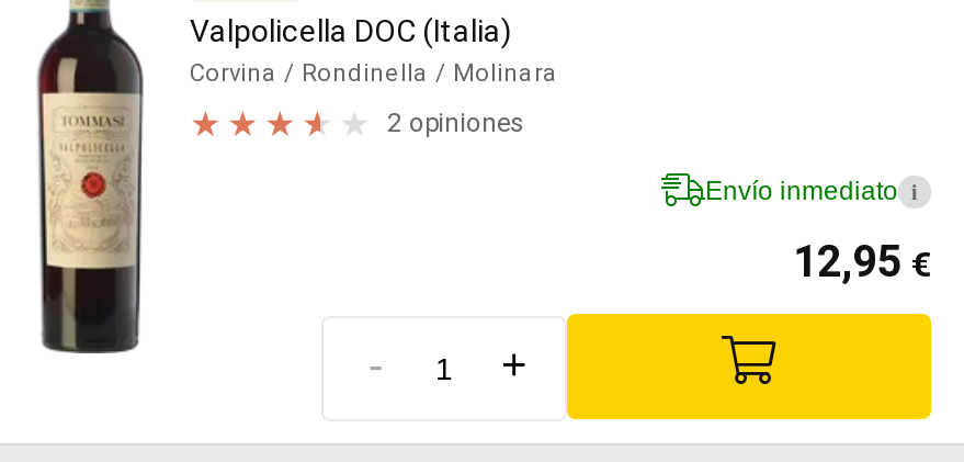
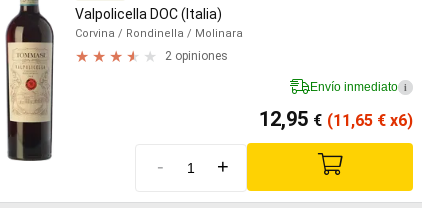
[793,234,931,286] 12,95 € -> [259,106,413,130] 12,95 € (11,65 €x6)

